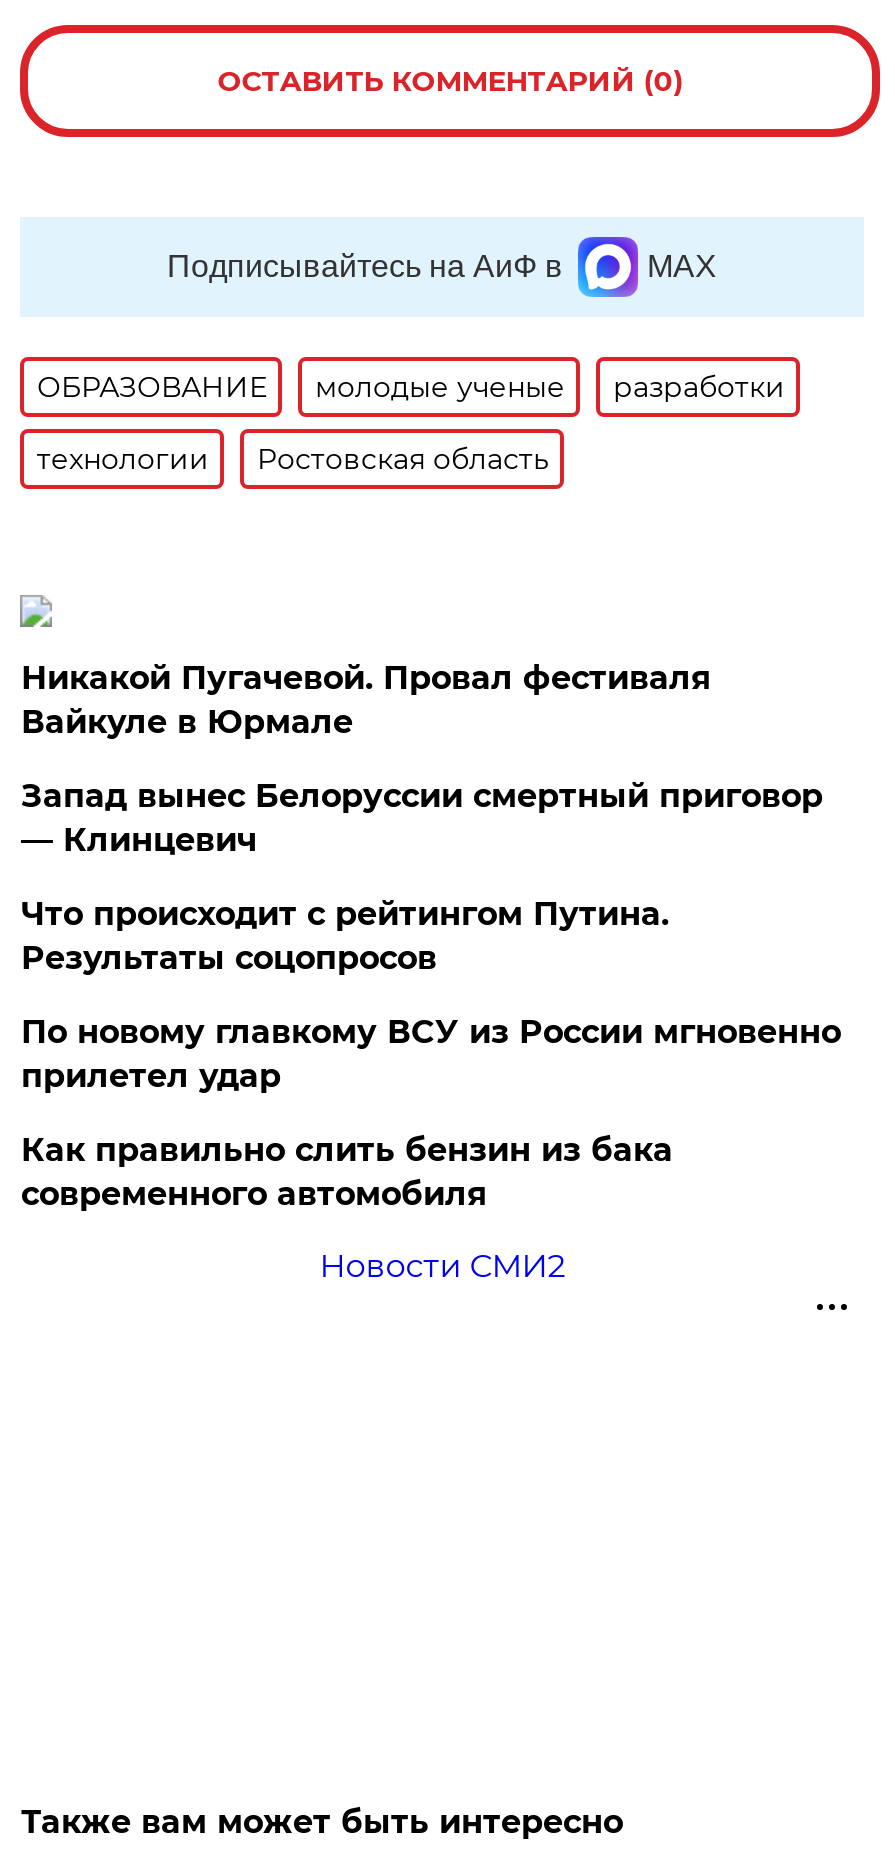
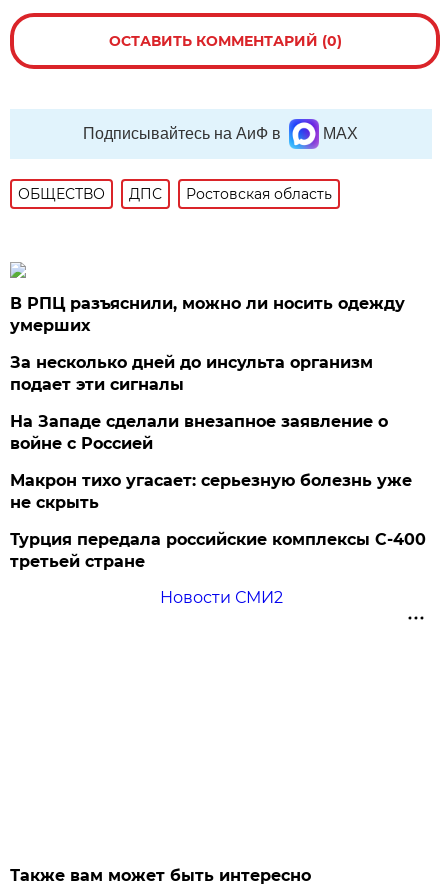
[37,369,785,477] ОБРАЗОВАНИЕ | молодые ученые | разработки | технологии -> [18,185,162,203] ОБЩЕСТВО | ДПС
[21,659,711,741] Никакой Пугачевой. Провал фестиваля | Вайкуле в Юрмале -> [10,294,405,335] В РПЦ разъяснили, можно ли носить одежду | умерших
[21,777,823,859] Запад вынес Белоруссии смертный приговор | — Клинцевич -> [10,353,373,394] За несколько дней до инсульта организм | подает эти сигналы
[21,895,669,977] Что происходит с рейтингом Путина. | Результаты соцопросов -> [10,412,388,453] На Западе сделали внезапное заявление о | войне с Россией
[21,1013,841,1095] По новому главкому ВСУ из России мгновенно | прилетел удар -> [10,471,412,512] Макрон тихо угасает: серьезную болезнь уже | не скрыть
[21,1131,673,1213] Как правильно слить бензин из бака | современного автомобиля -> [10,530,426,571] Турция передала российские комплексы С-400 | третьей стране

